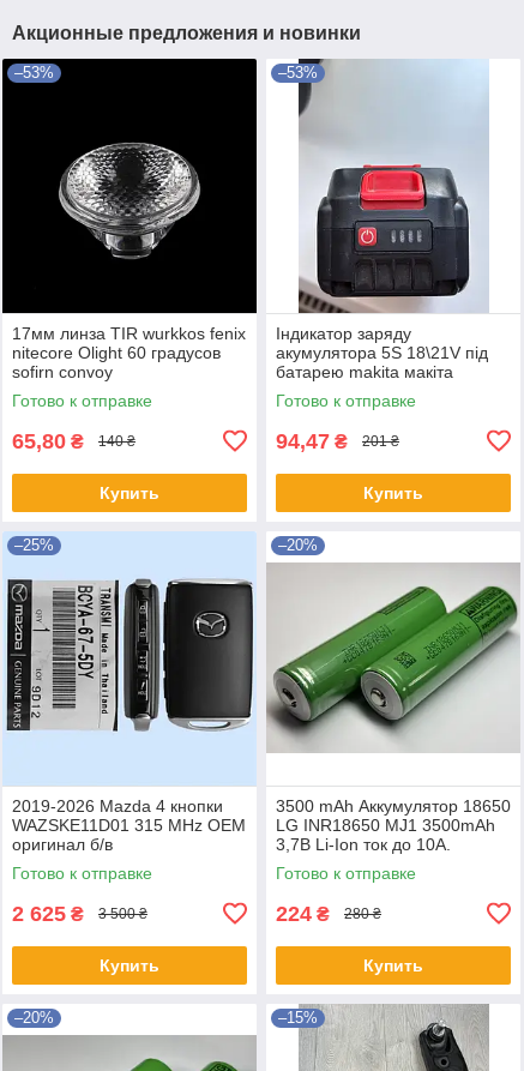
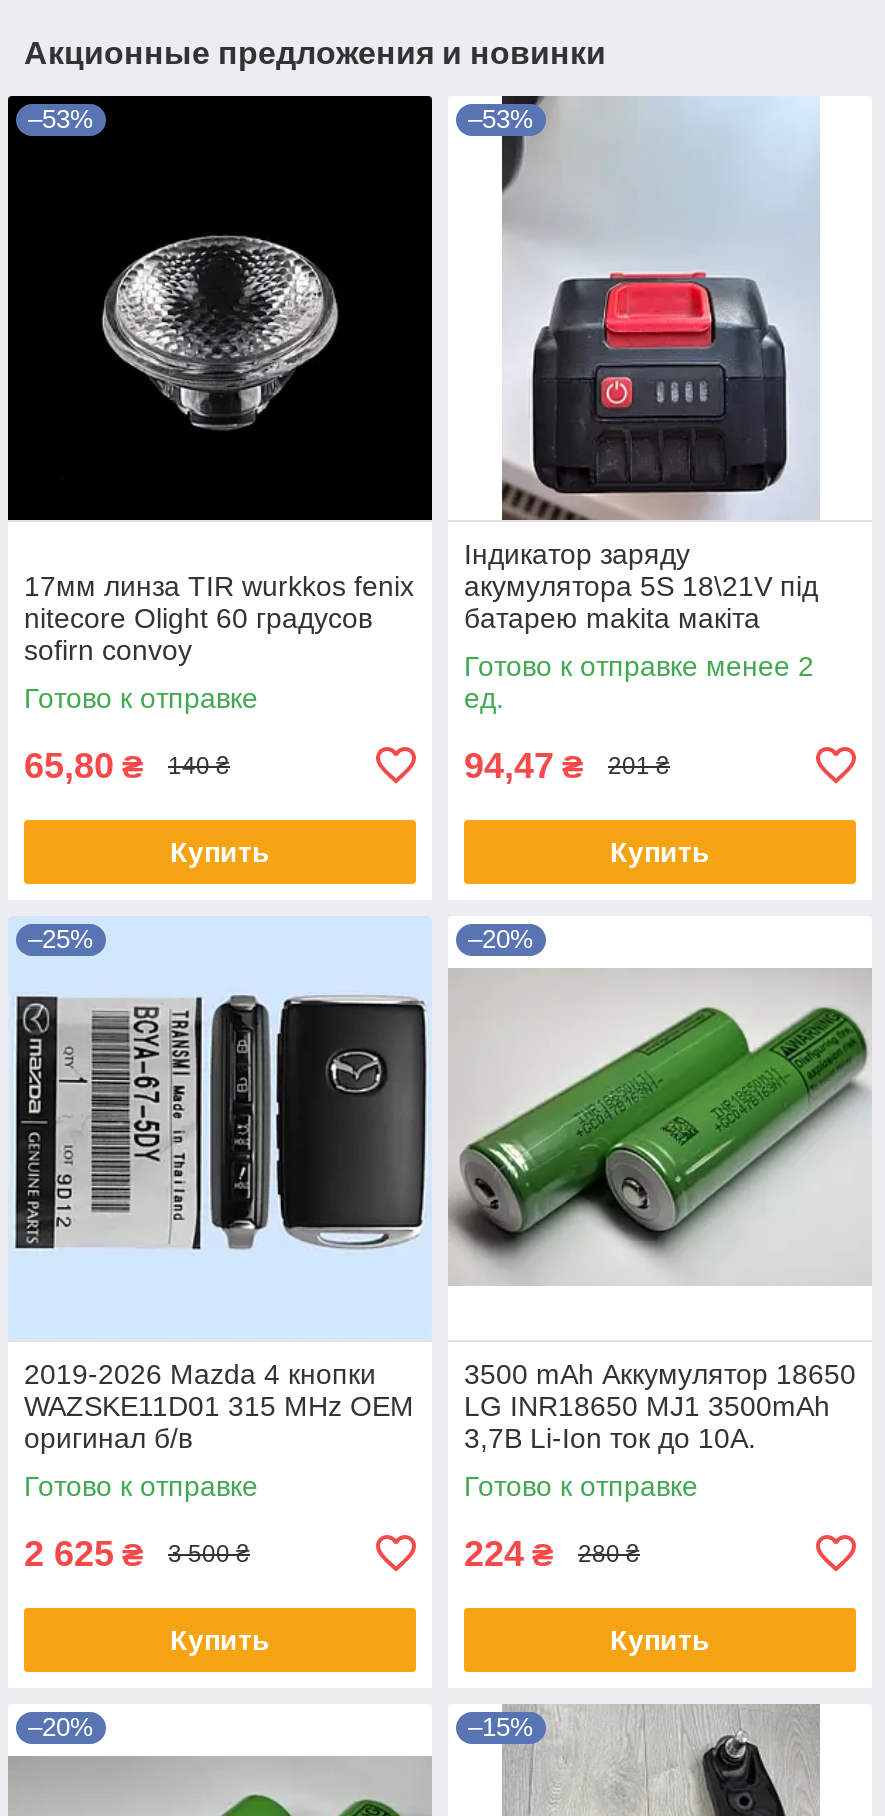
[276,391,416,410] Готово к отправке -> [464,649,814,713] Готово к отправке менее 2 | ед.

